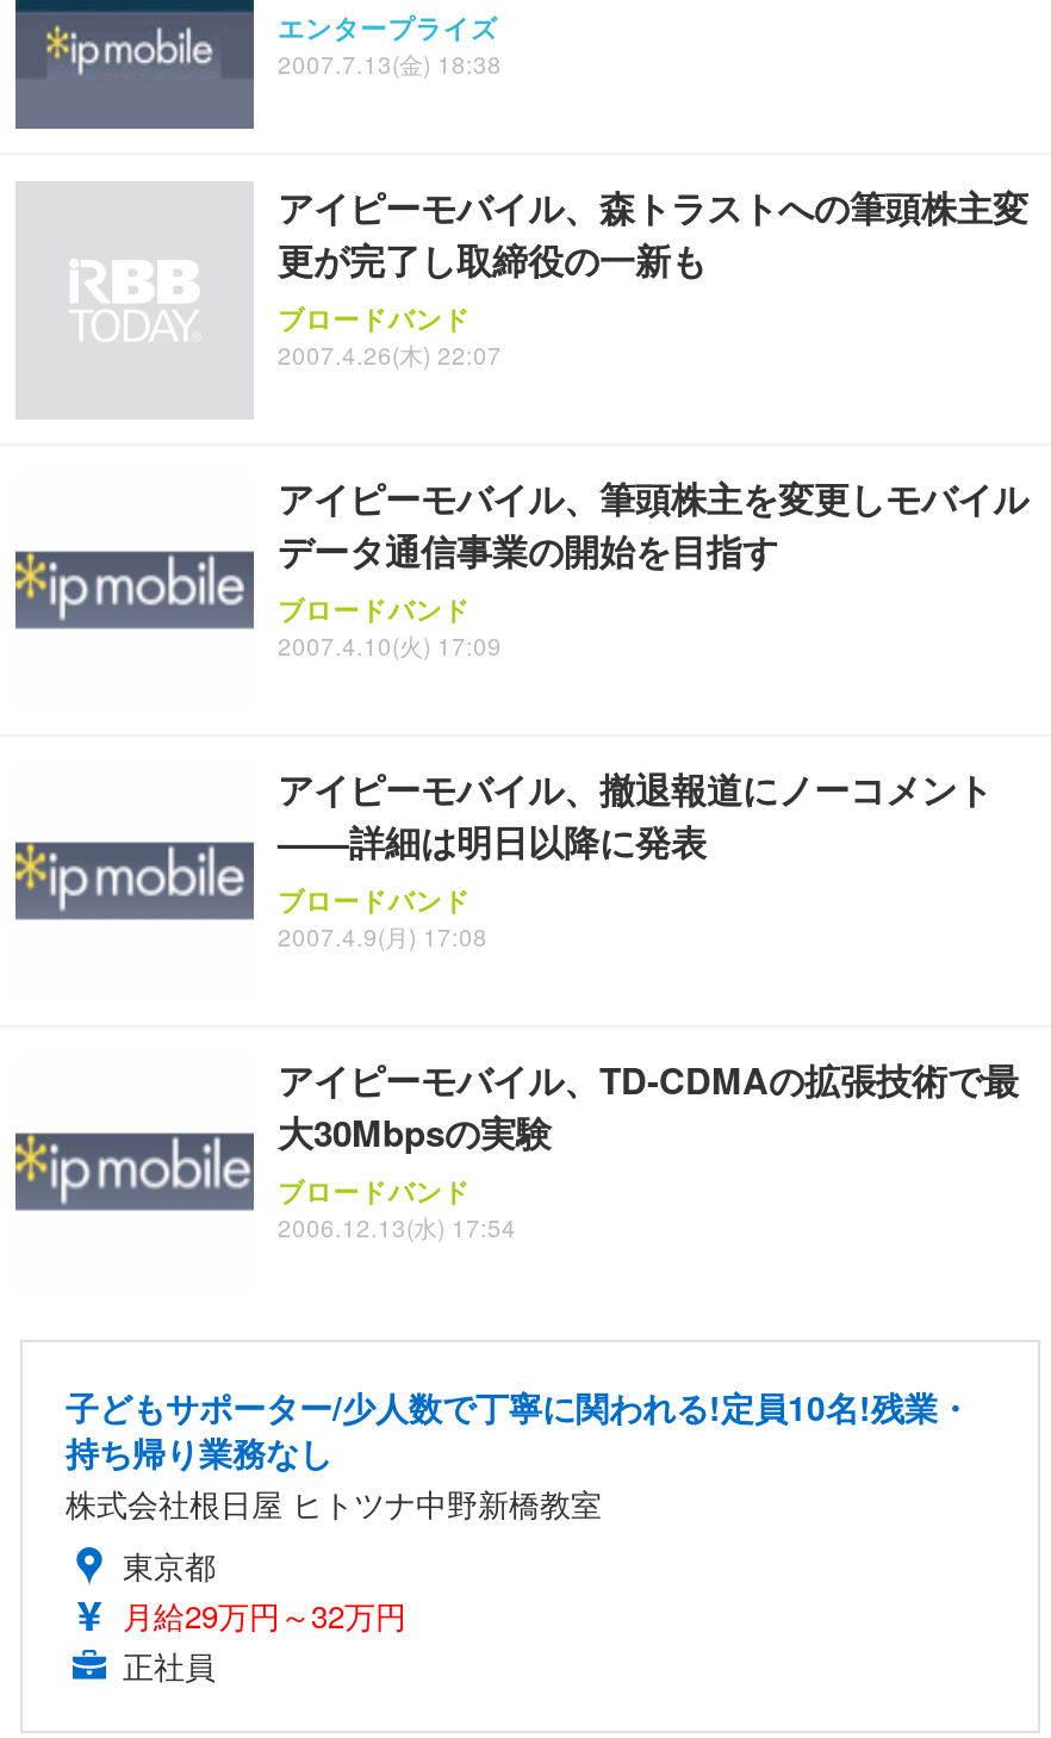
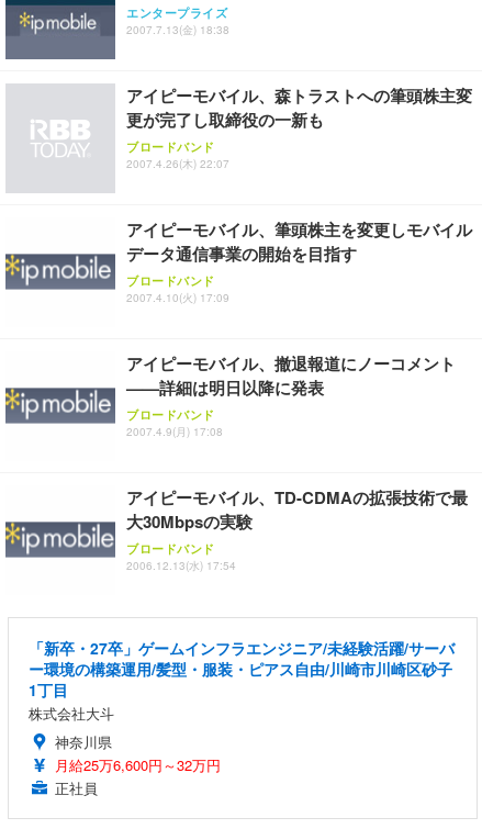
[66,1383,971,1638] 子どもサポーター/少人数で丁寧に関われる!定員10名!残業・ | 持ち帰り業務なし | 株式会社根日屋 ヒトツナ中野新橋教室 | 東京都 | 月給29万円～32万円 -> [29,637,455,775] 「新卒・27卒」ゲームインフラエンジニア/未経験活躍/サーバ | ー環境の構築運用/髪型・服装・ピアス自由/川崎市川崎区砂子 | 1丁目 | 株式会社大斗 | 神奈川県 | 月給25万6,600円～32万円

